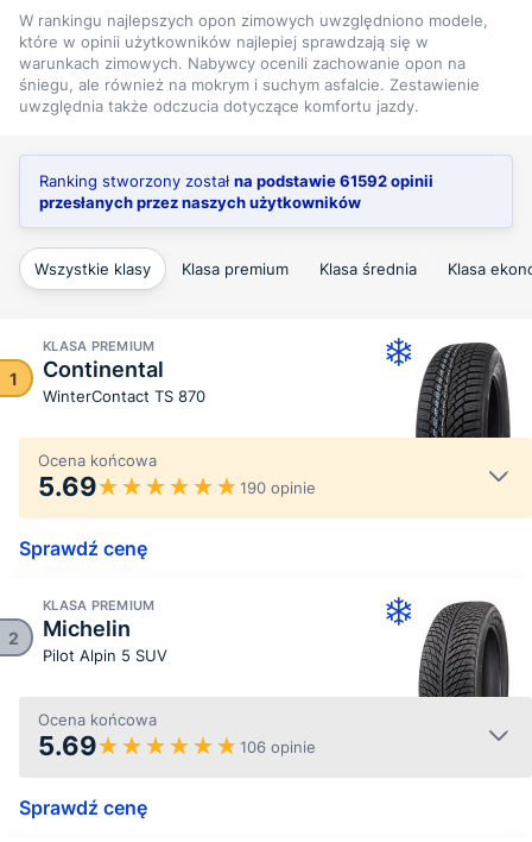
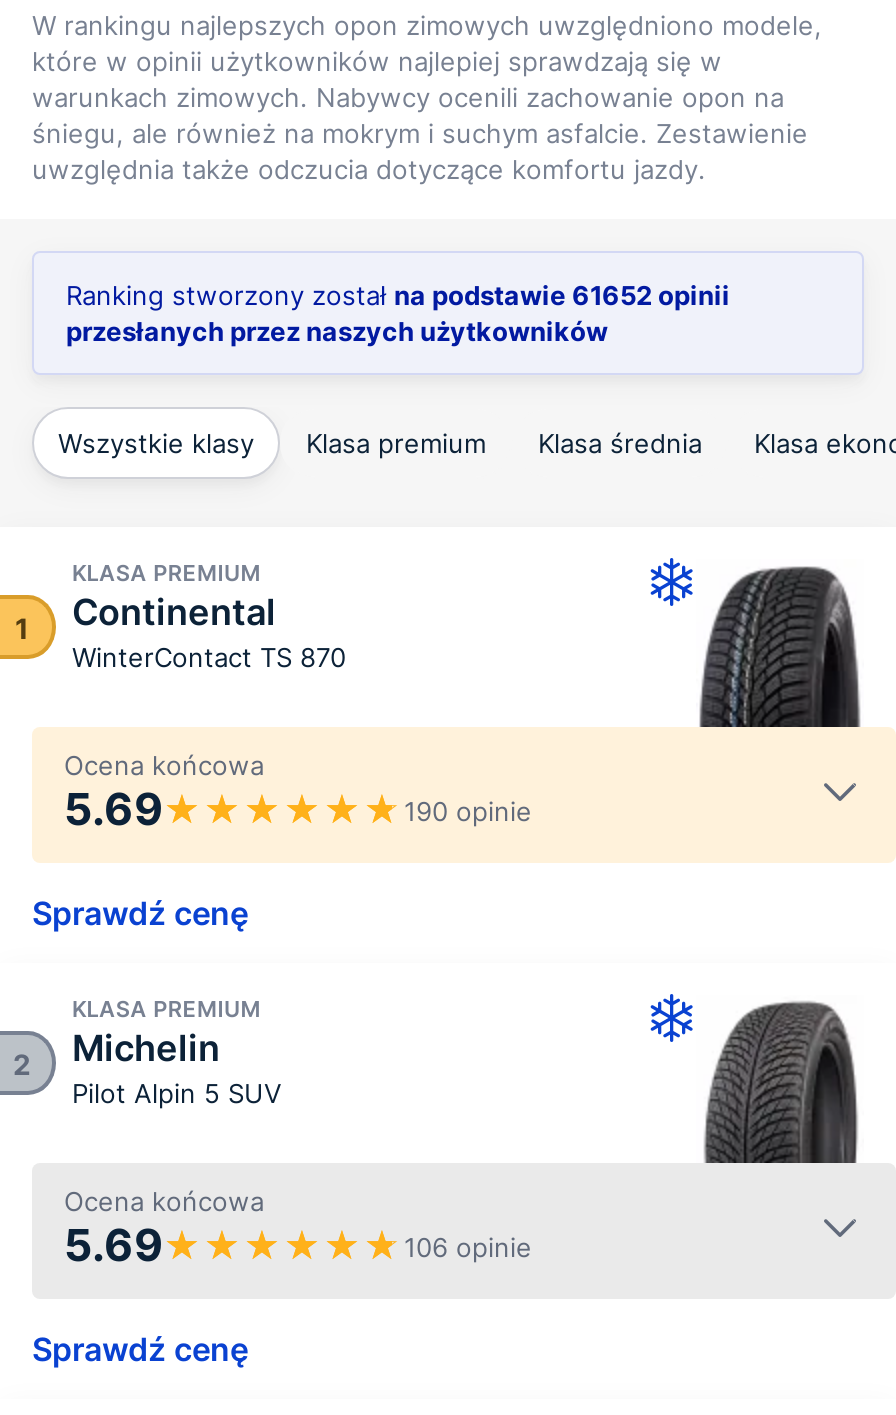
[39,171,433,190] Ranking stworzony został na podstawie 61592 opinii -> [66,279,730,311] Ranking stworzony został na podstawie 61652 opinii

